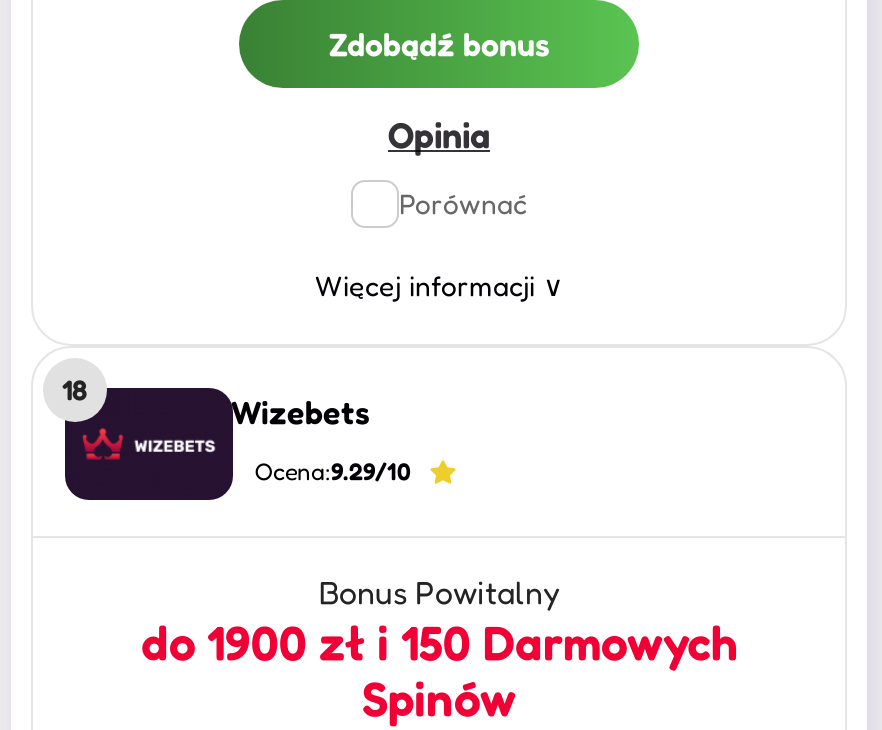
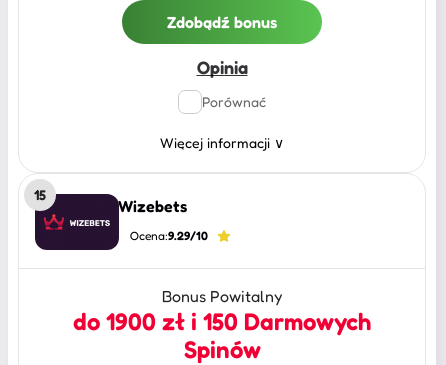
[62,372,88,406] 18 -> [34,186,46,203] 15

